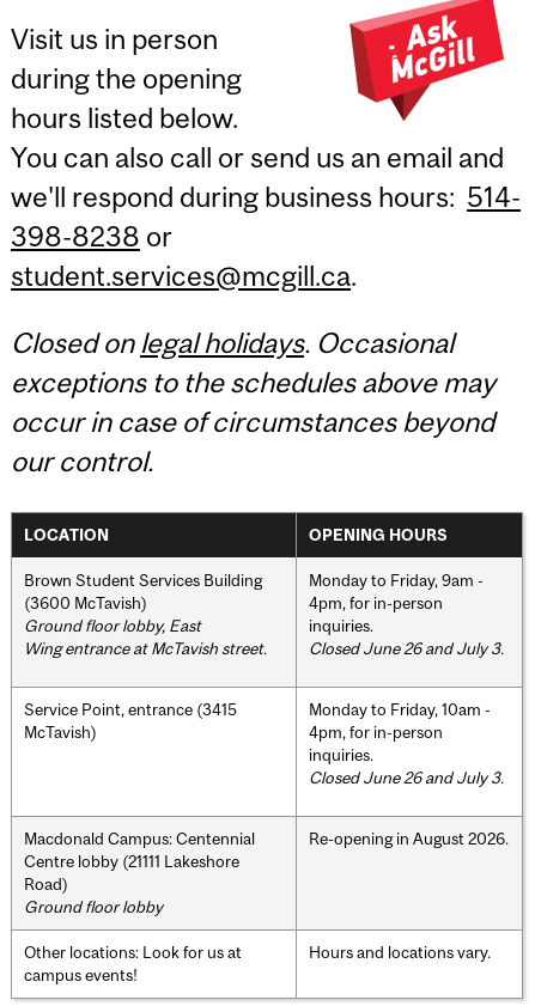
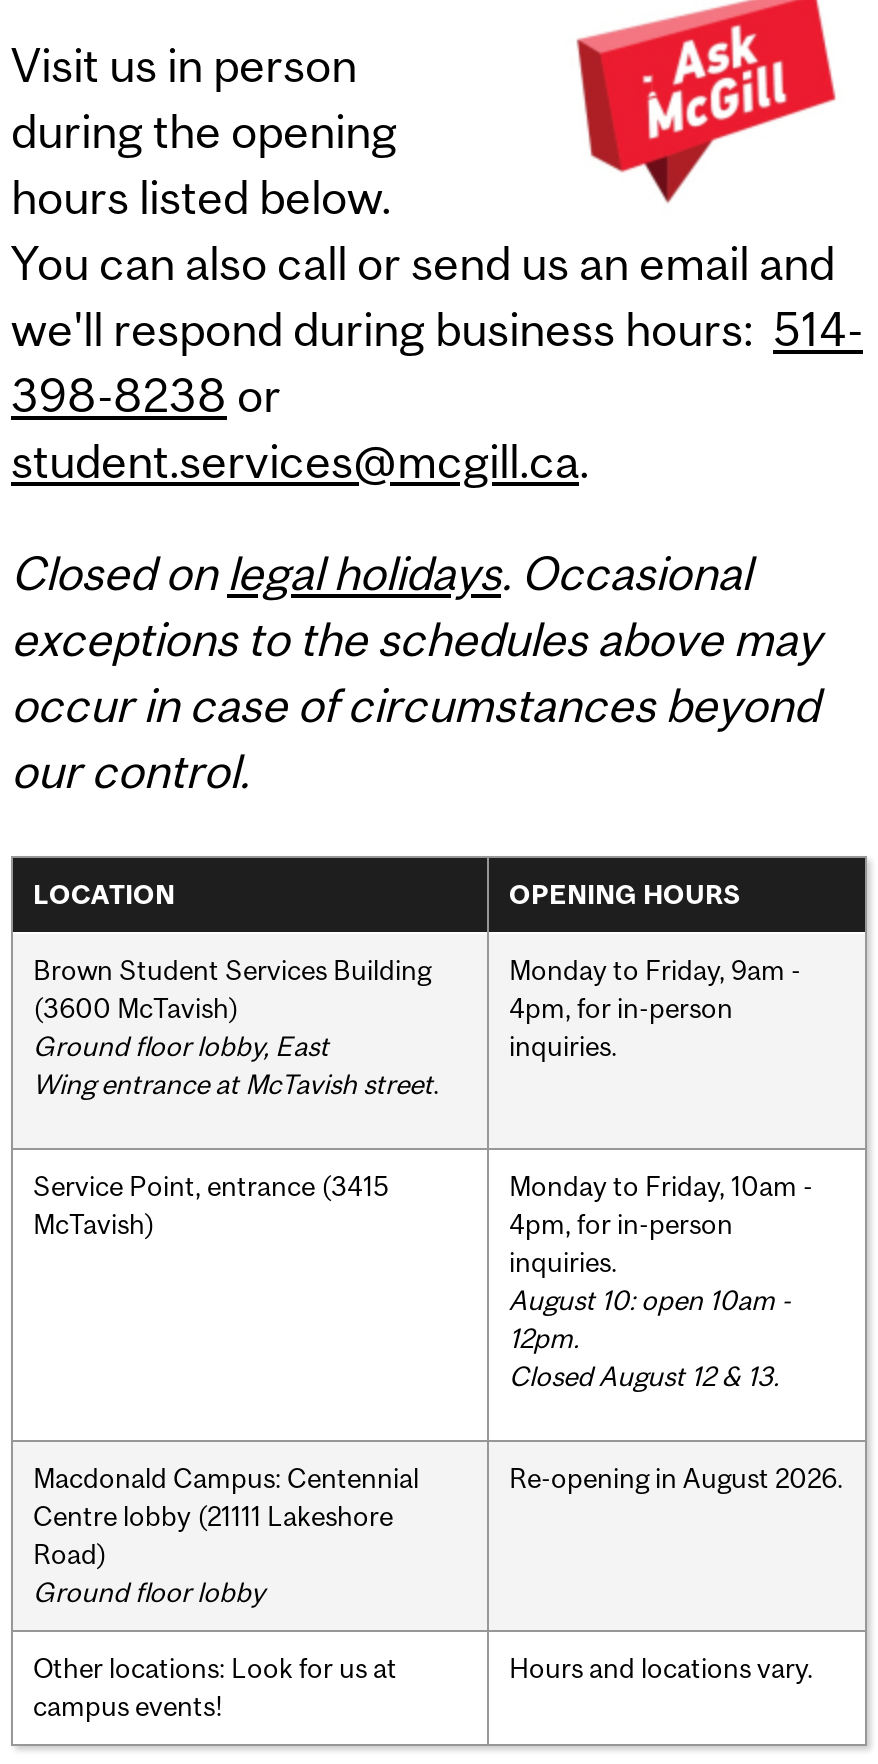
[309,638,504,657] Closed June 26 and July 3. -> none
[309,767,504,787] Closed June 26 and July 3. -> [509,1283,791,1391] August 10: open 10am - | 12pm. | Closed August 12 & 13.

